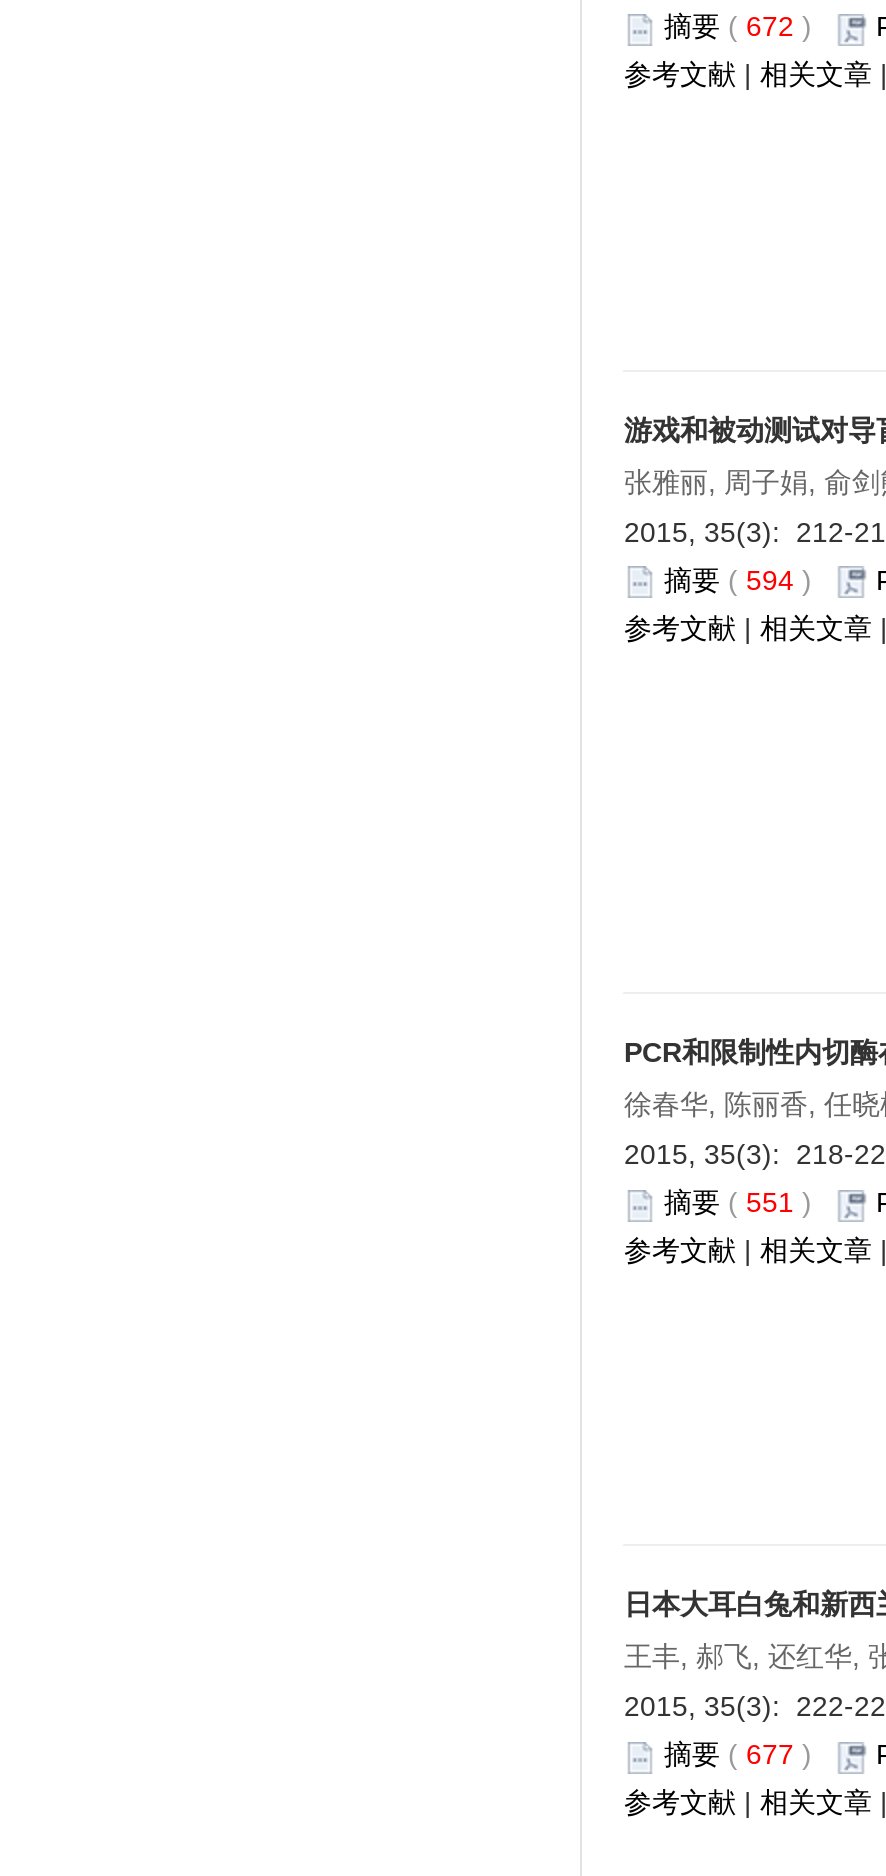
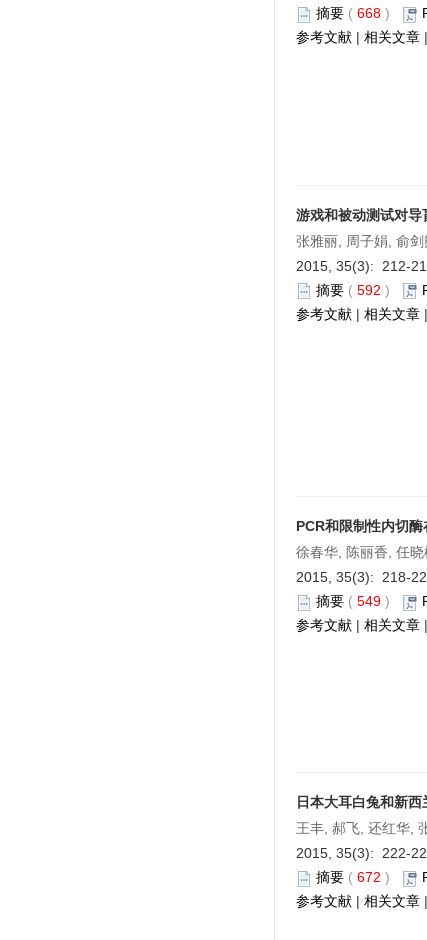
[664,11,836,43] 摘要(672) -> [316,5,402,21] 摘要(668)
[664,564,836,596] 摘要(594) -> [316,282,402,298] 摘要(592)
[664,1187,836,1219] 摘要(551) -> [316,593,402,609] 摘要(549)
[664,1739,836,1771] 摘要(677) -> [316,869,402,885] 摘要(672)

